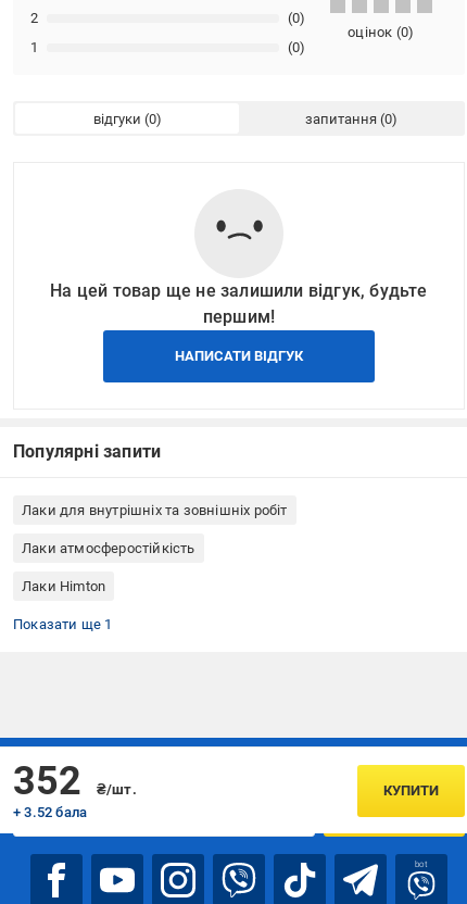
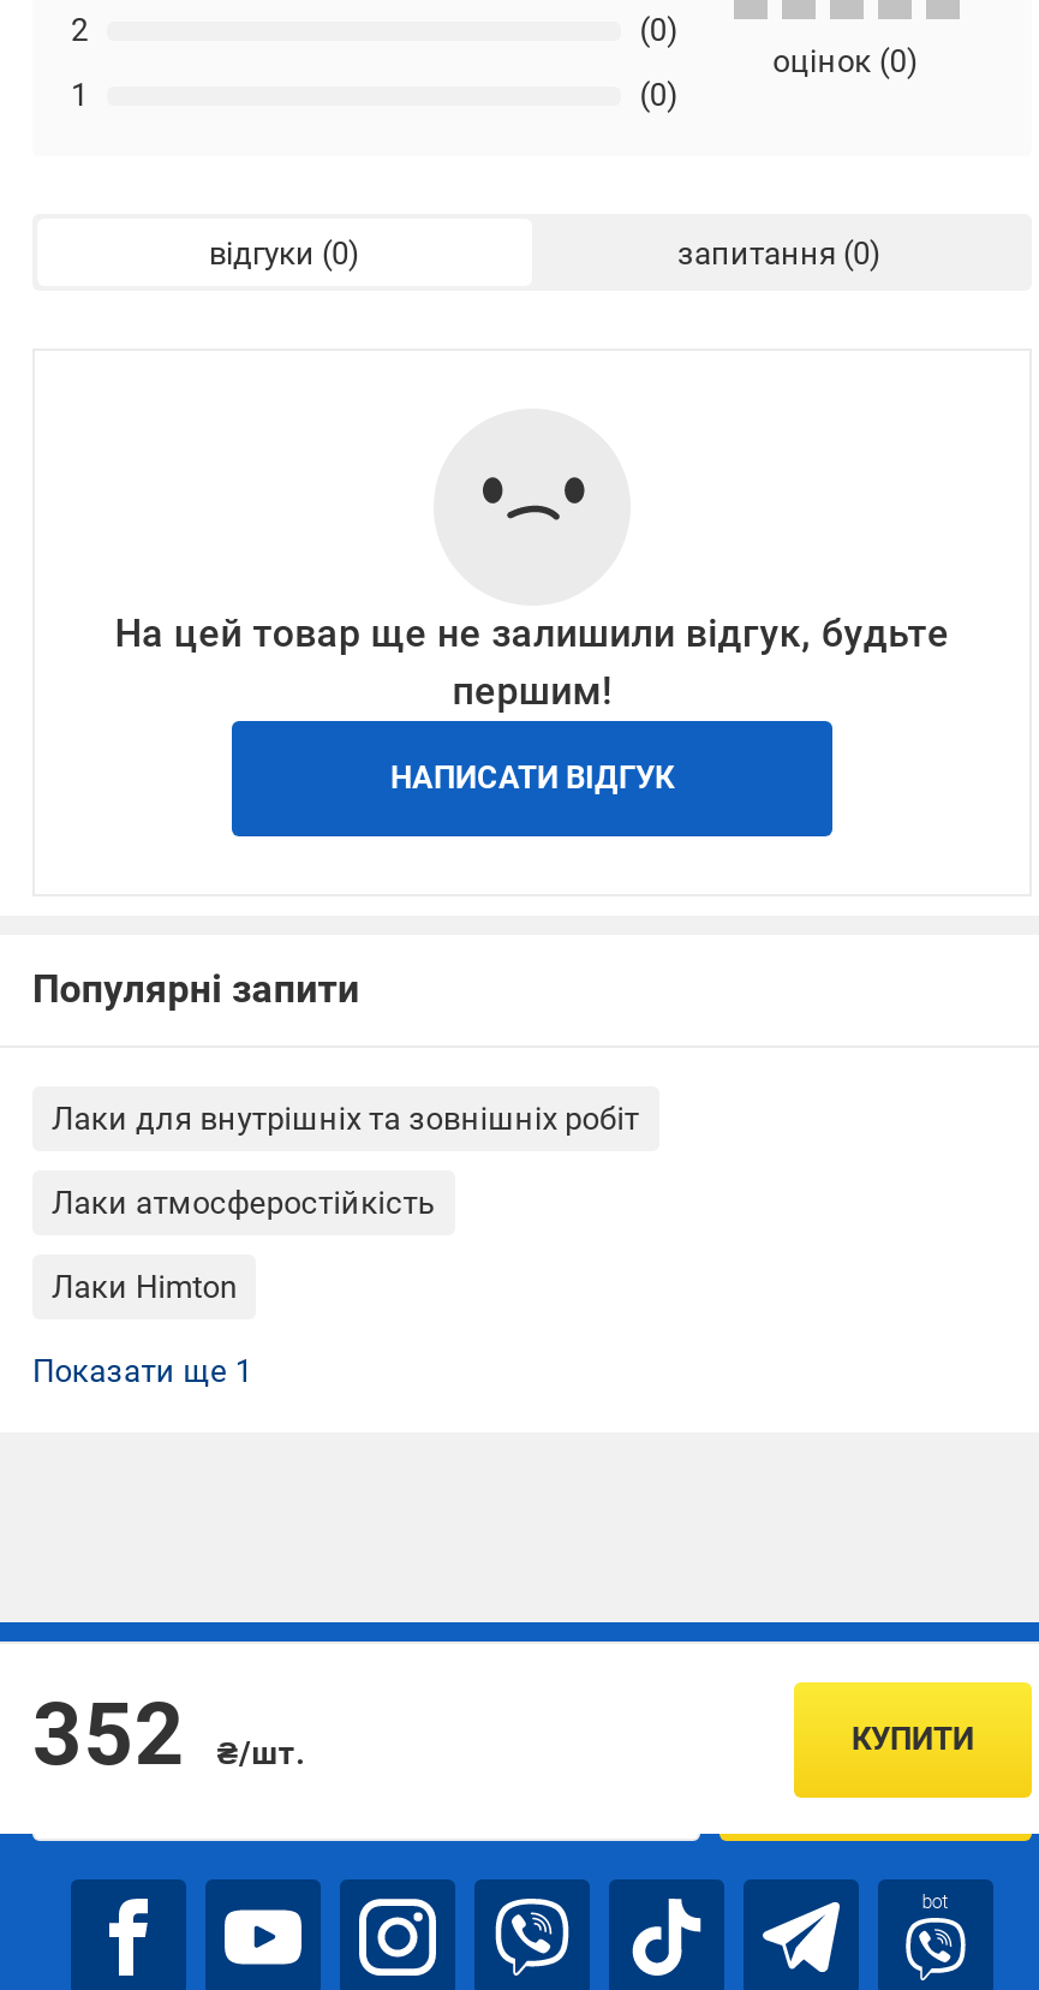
[13,804,87,821] + 3.52 бала -> none

